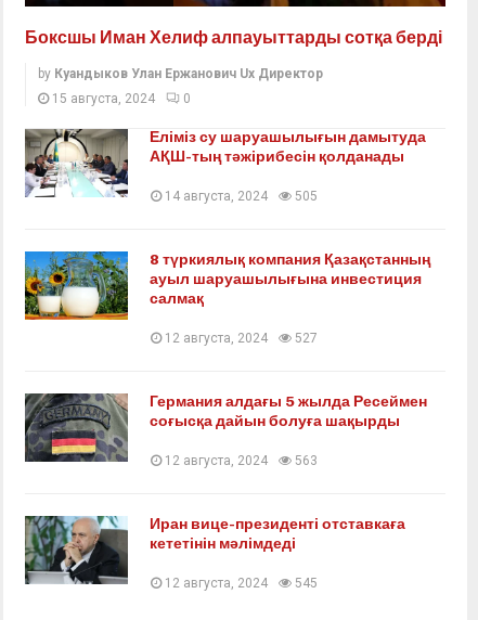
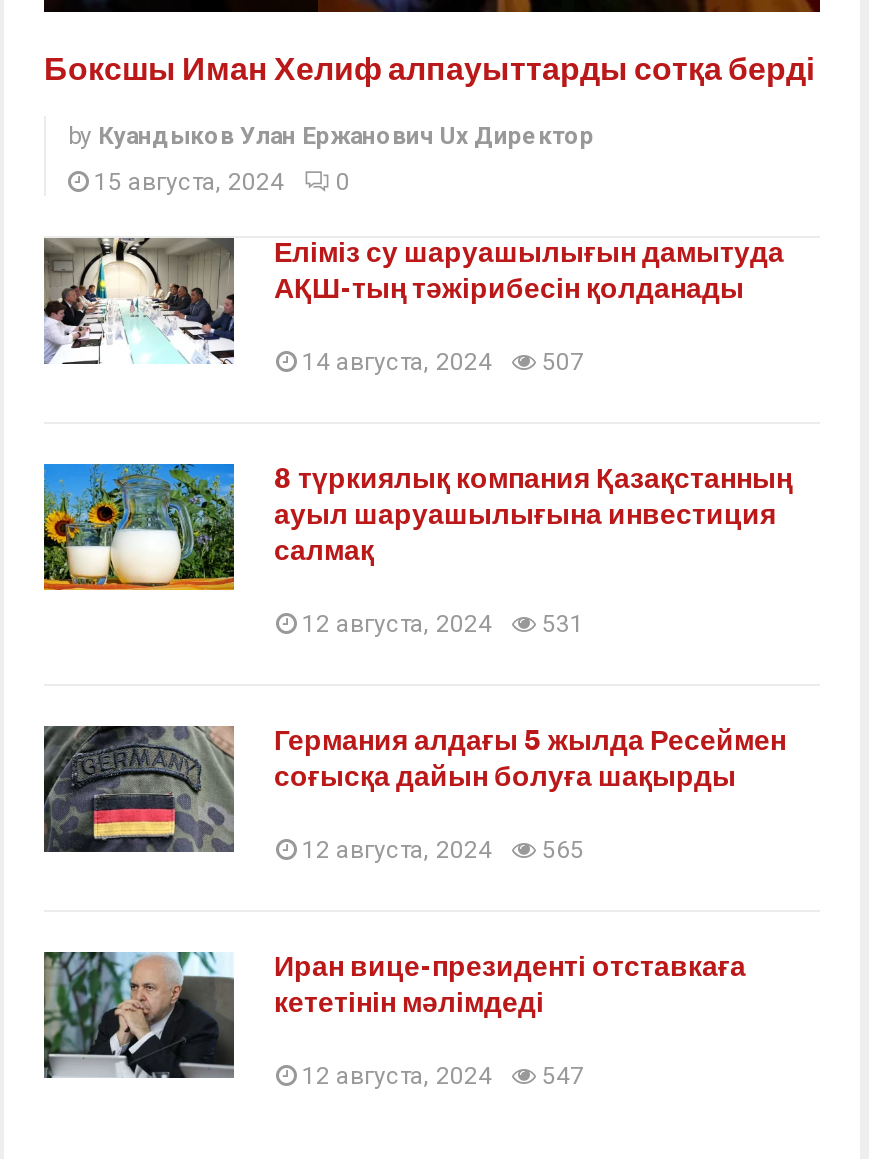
[165,189,318,204] 14 августа, 2024 505 -> [302,348,584,376] 14 августа, 2024 507
[165,331,318,346] 12 августа, 2024 527 -> [302,610,584,638] 12 августа, 2024 531
[165,453,318,468] 12 августа, 2024 563 -> [302,836,584,864] 12 августа, 2024 565
[165,576,318,591] 12 августа, 2024 545 -> [302,1062,584,1090] 12 августа, 2024 547

